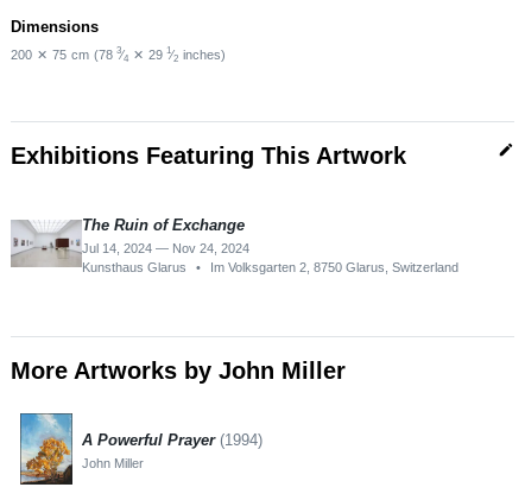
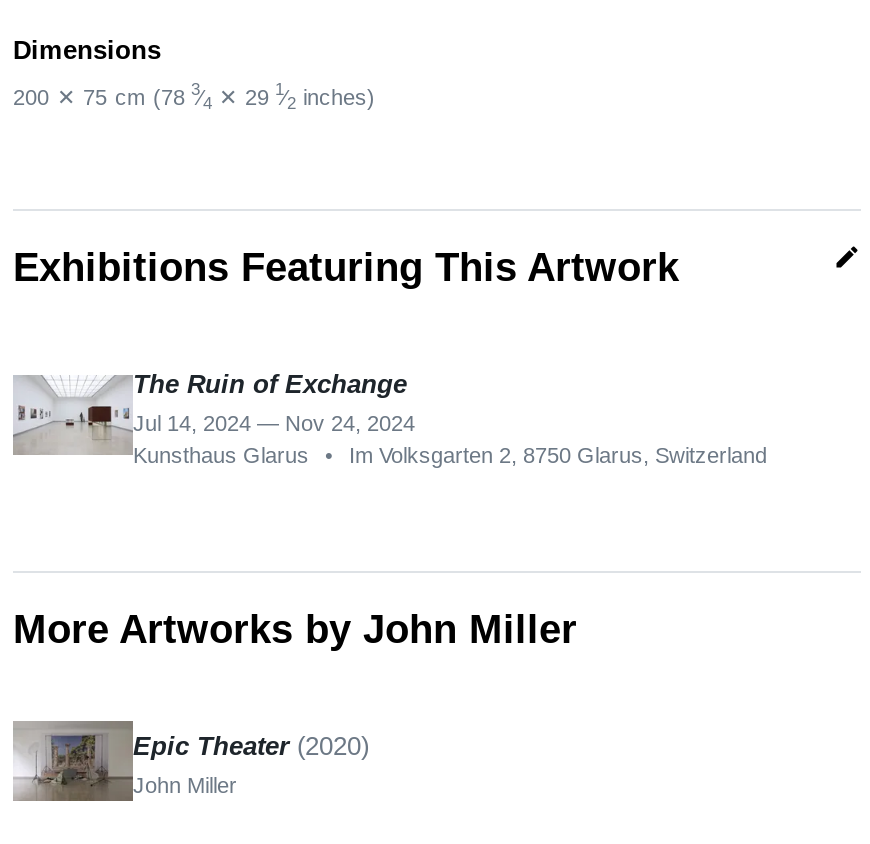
[11,412,262,486] [image] | A Powerful Prayer (1994) -> [11,701,369,821] [image] | Epic Theater (2020)

